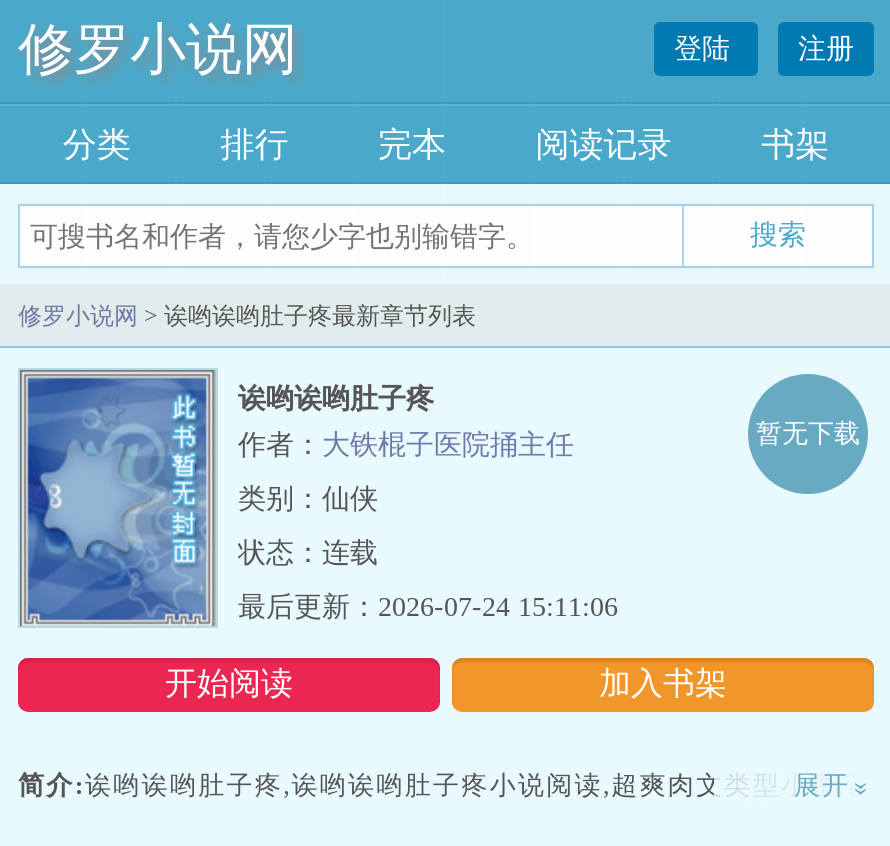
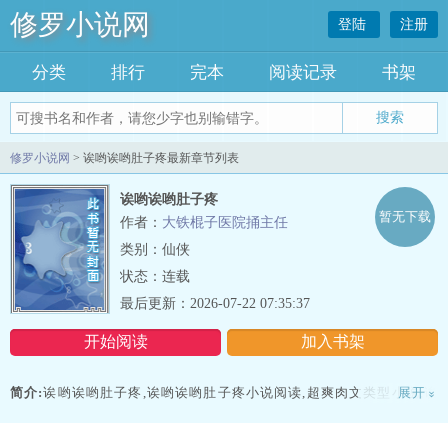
[238,592,618,622] 最后更新：2026-07-24 15:11:06 -> [120,296,310,311] 最后更新：2026-07-22 07:35:37

